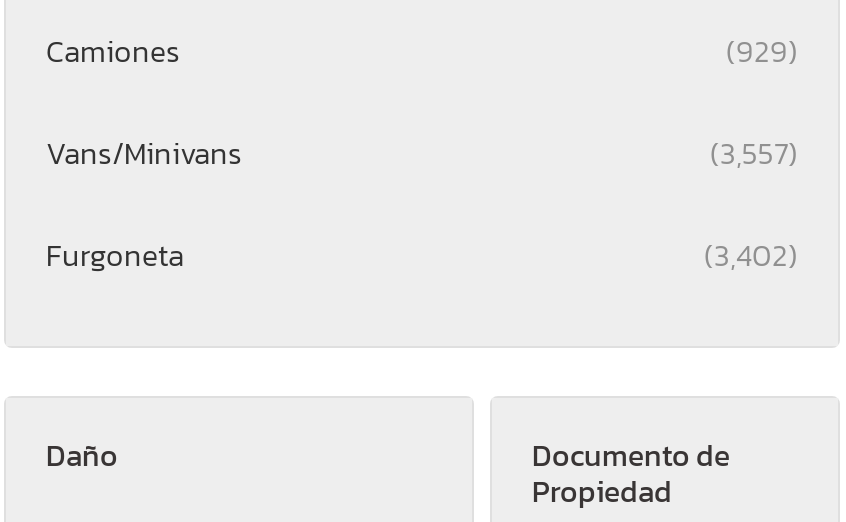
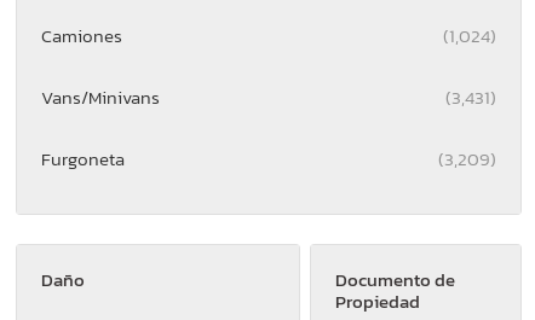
[726,27,798,73] (929) -> [443,21,496,49] (1,024)
[710,129,798,175] (3,557) -> [445,83,496,110] (3,431)
[704,231,798,277] (3,402) -> [438,144,496,172] (3,209)

